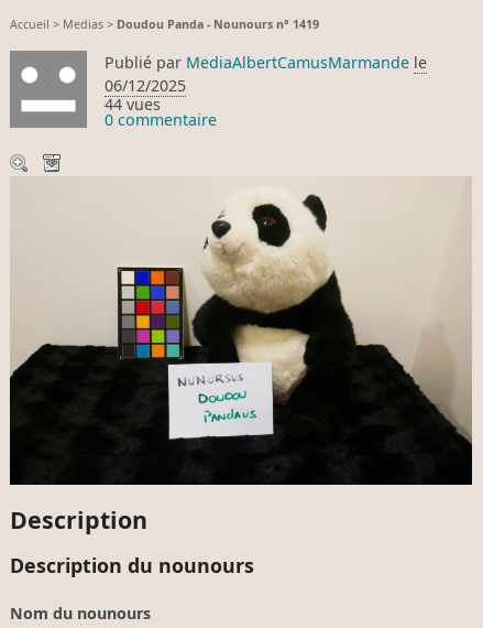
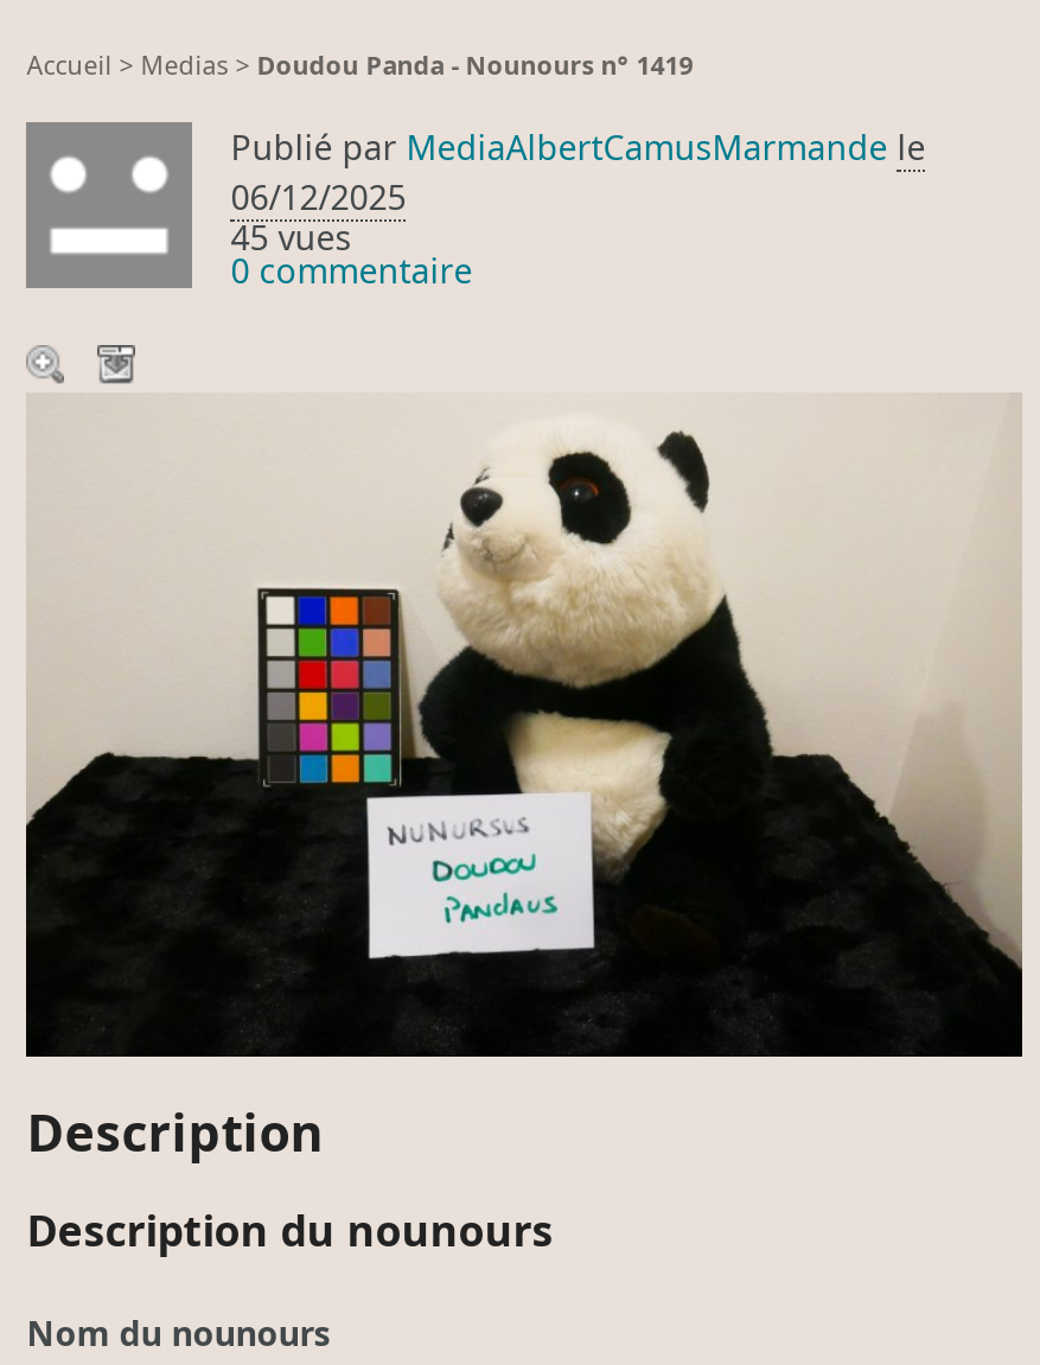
[105,93,161,114] 44 vues -> [231,214,351,259] 45 vues

